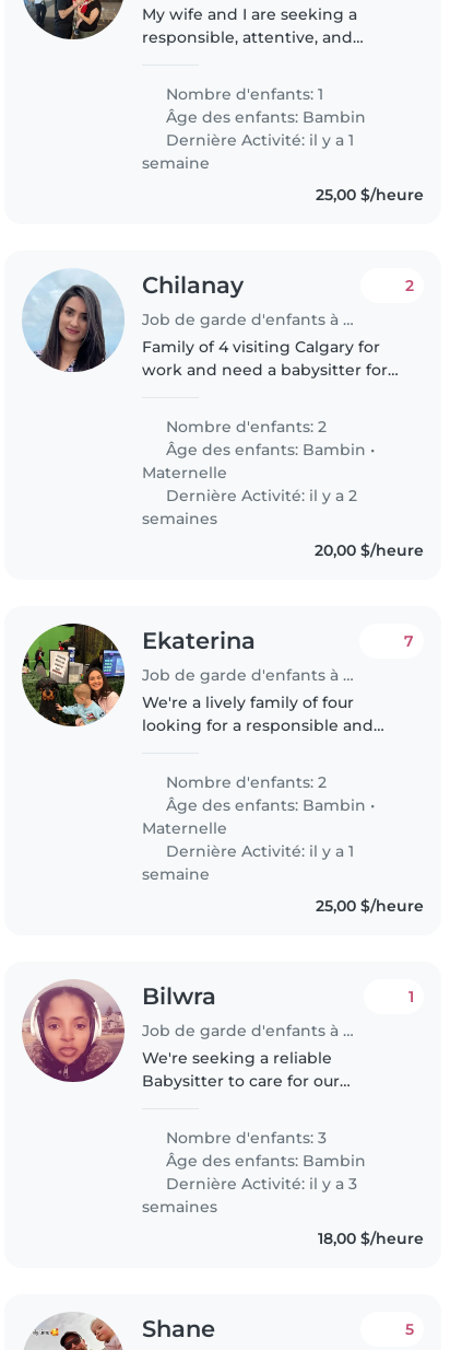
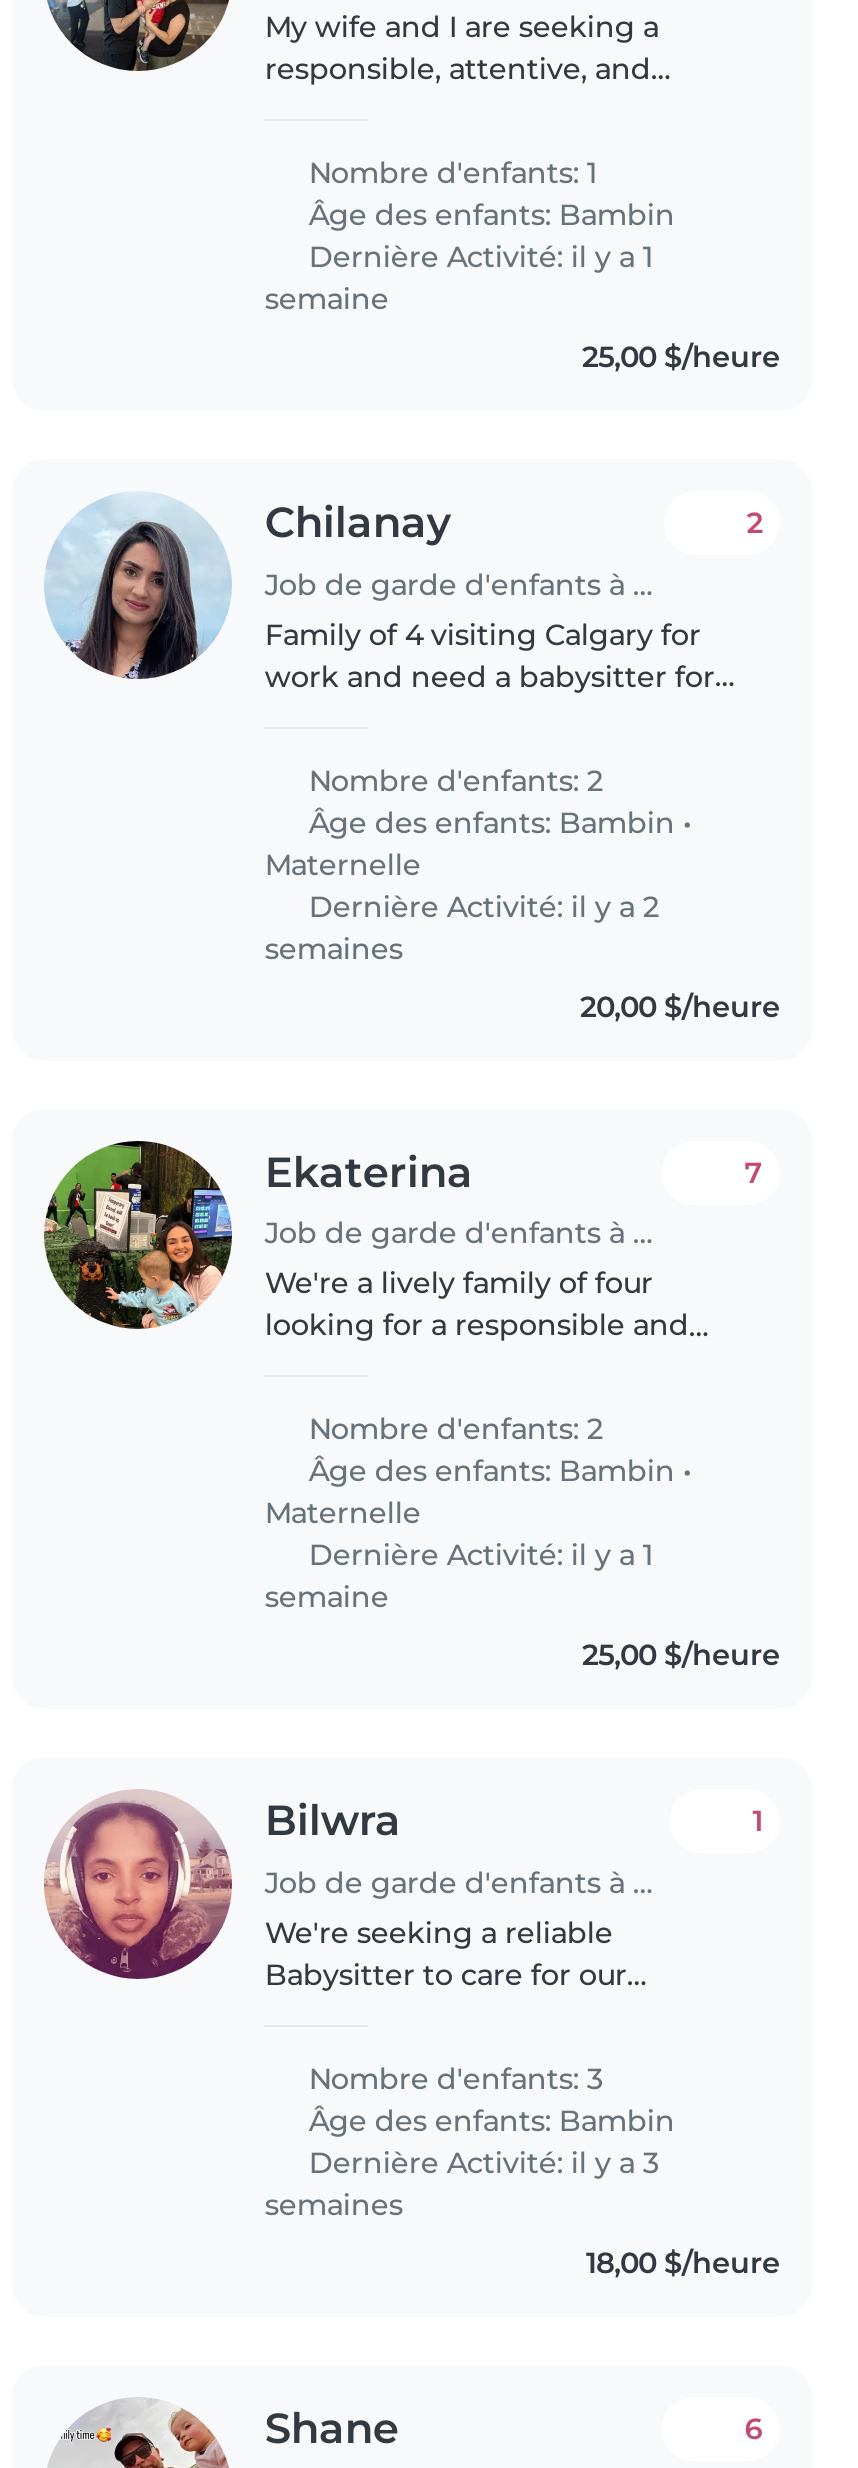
[405,1319,414,1339] 5 -> [744,2411,762,2447] 6

